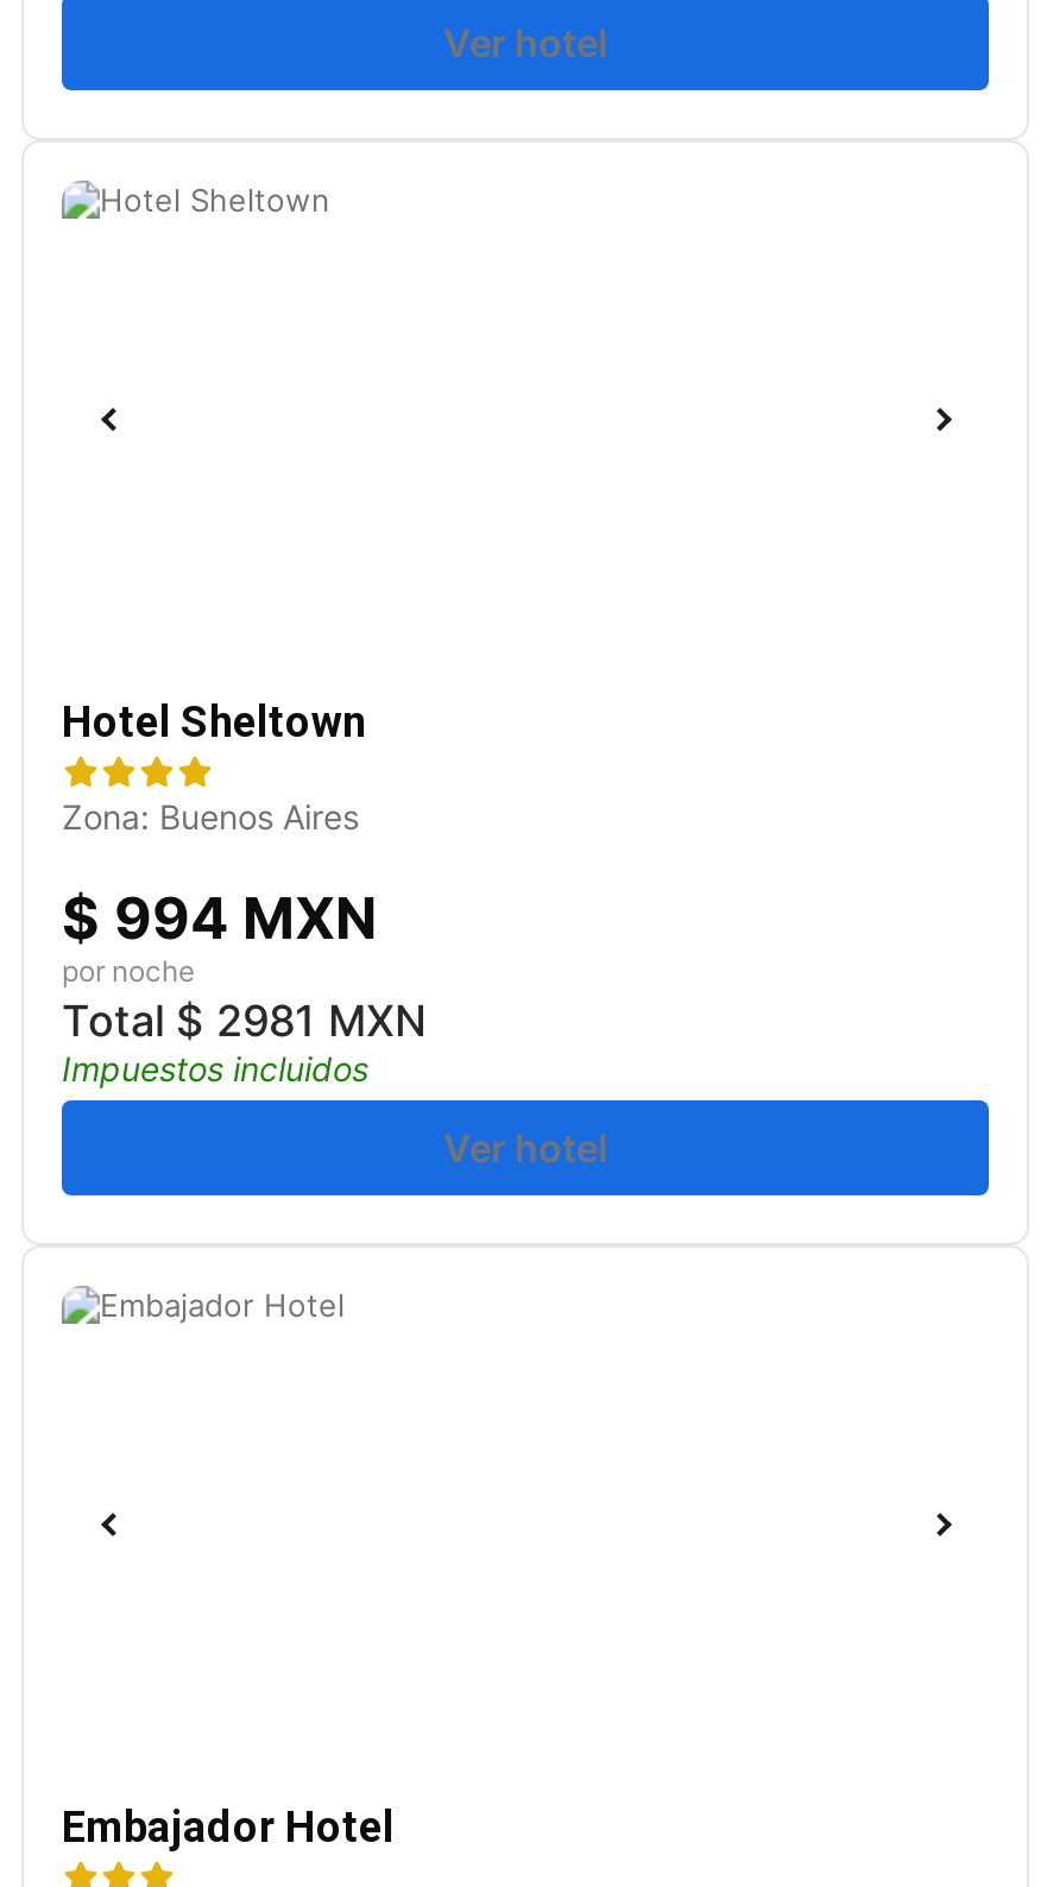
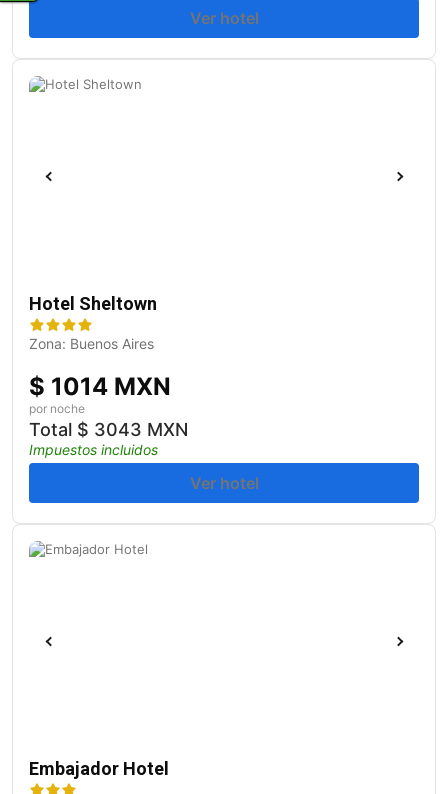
[62,884,378,953] $994 MXN -> [29,372,171,401] $1014 MXN
[62,996,425,1046] Total $2981 MXN -> [29,419,188,440] Total $3043 MXN

